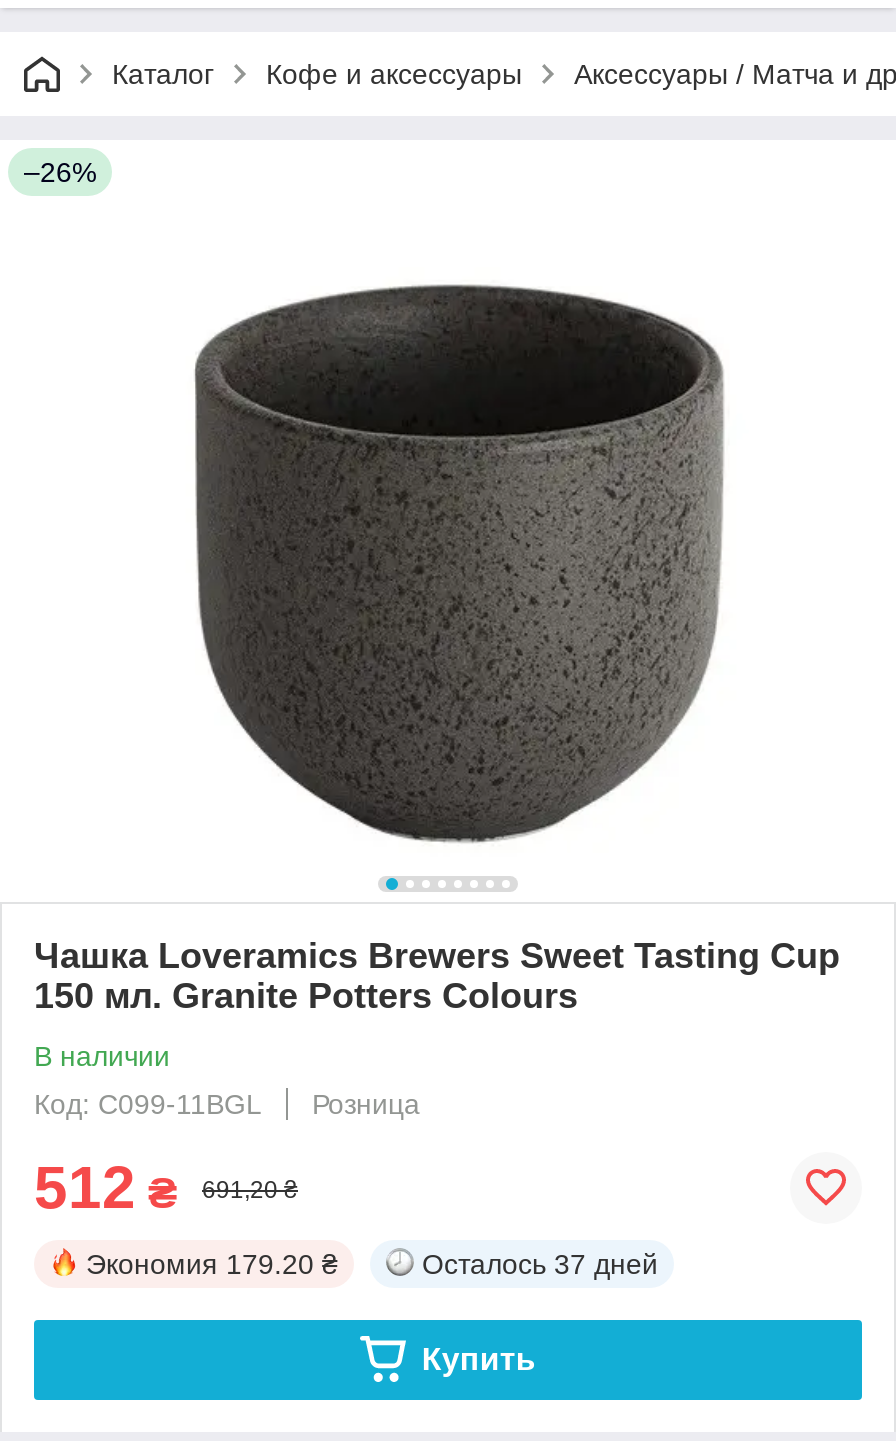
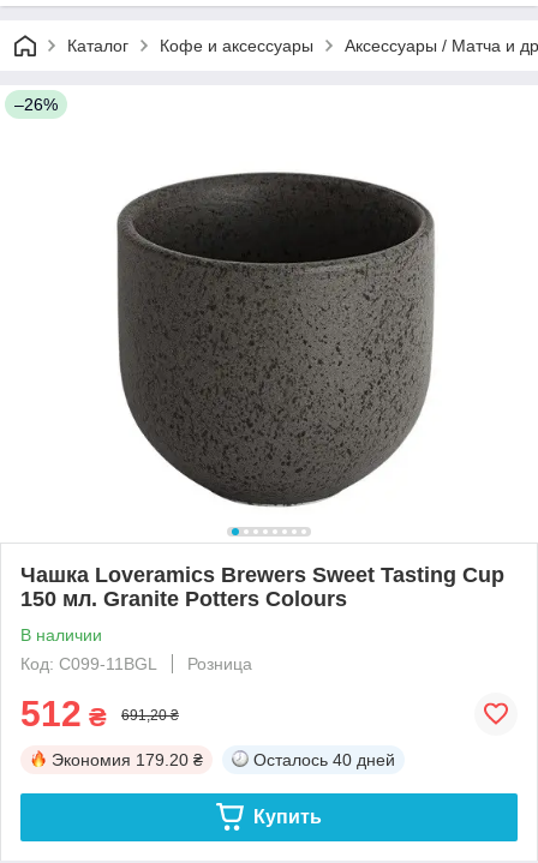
[422,1248,658,1280] Осталось 37 дней -> [253,750,395,769] Осталось 40 дней

